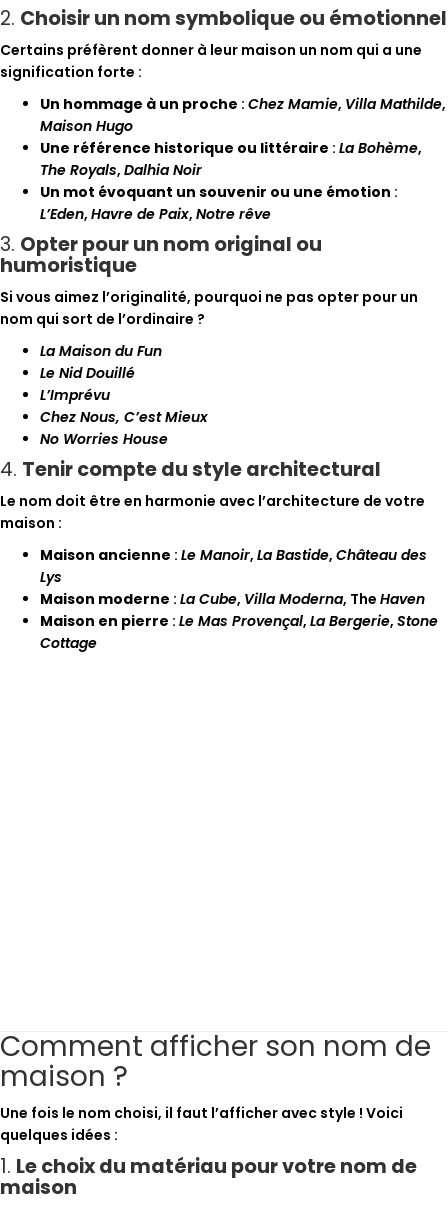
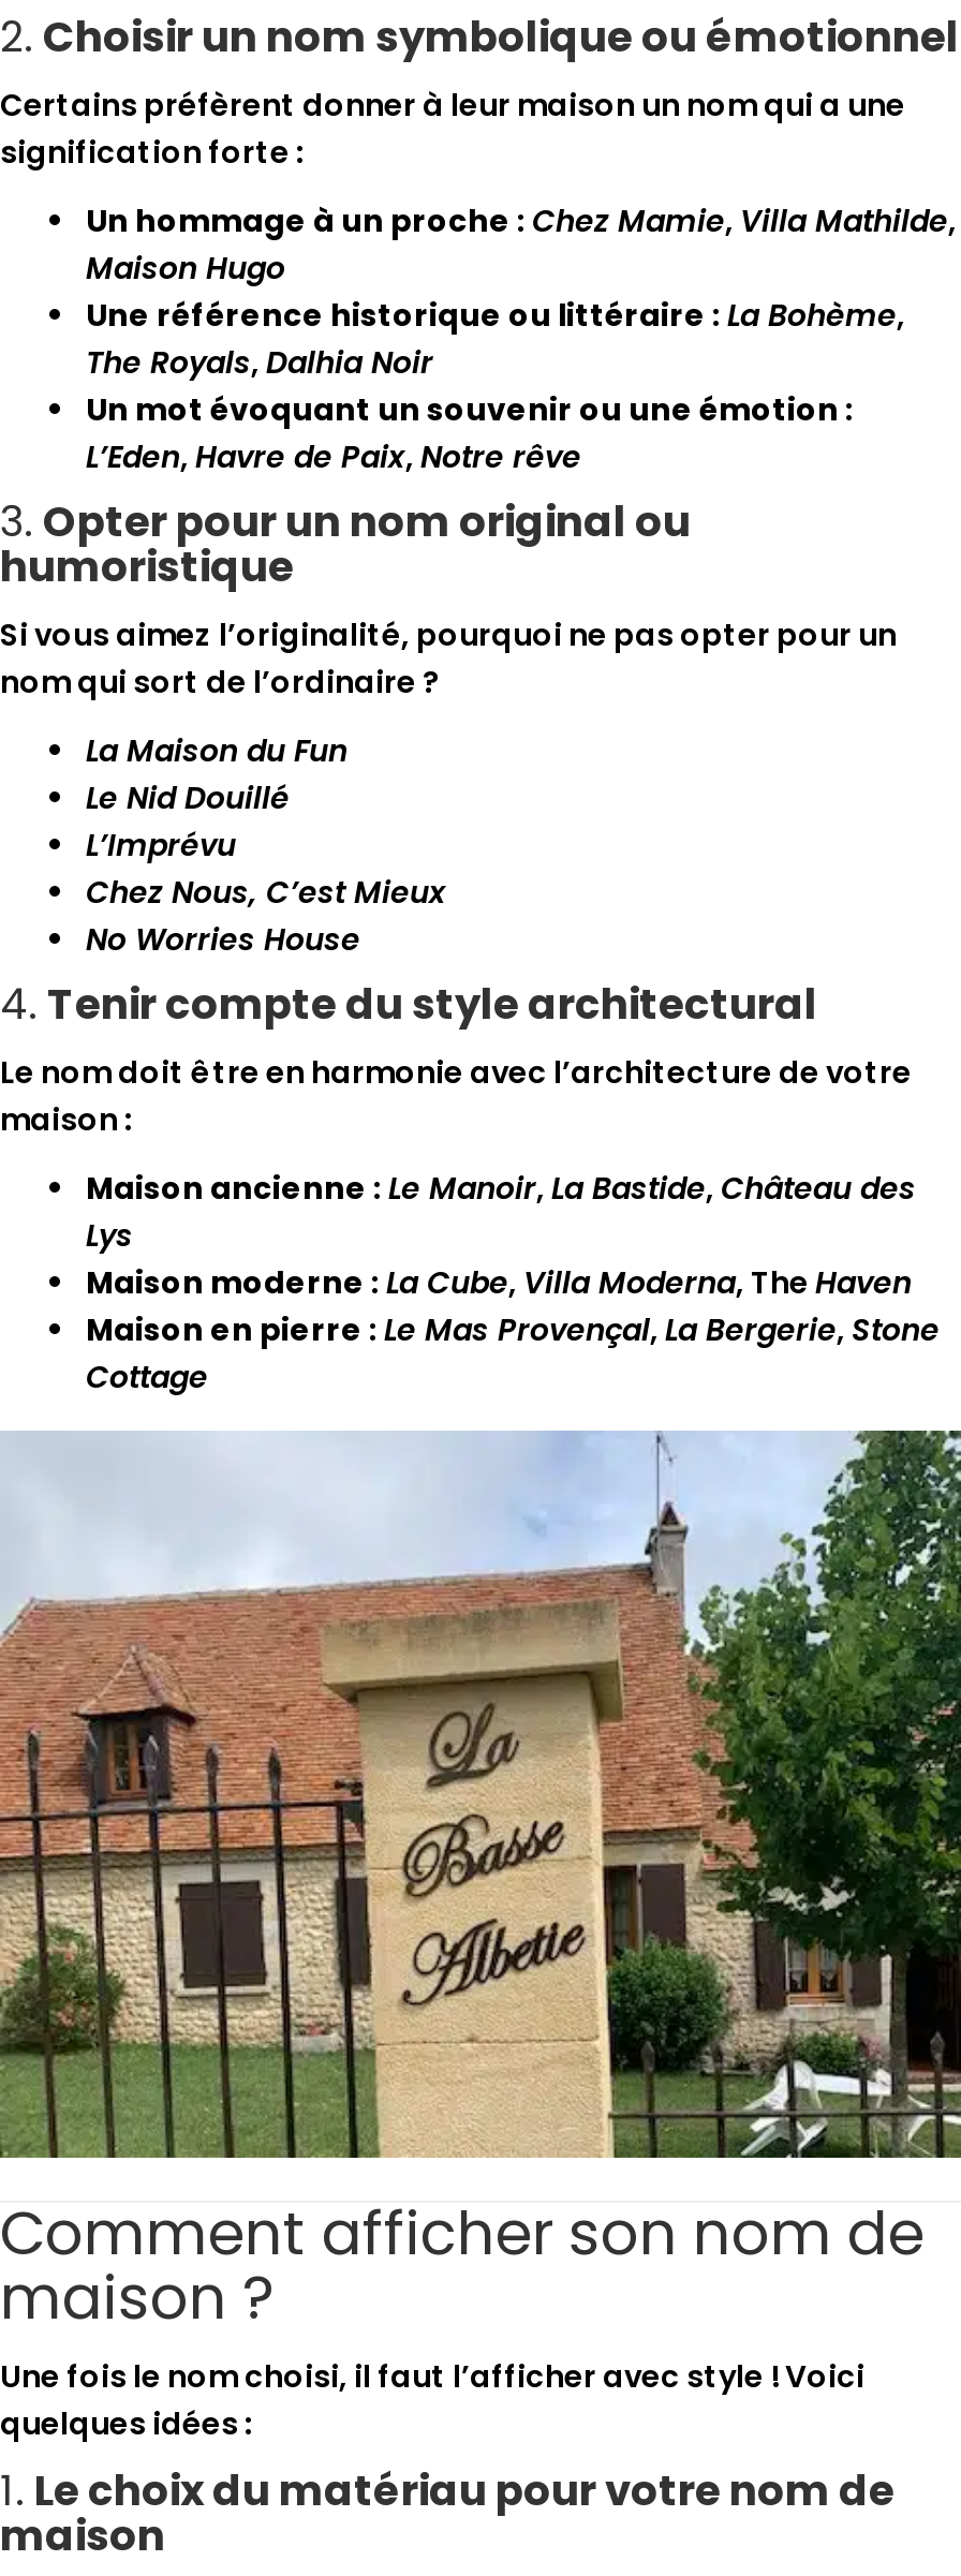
none -> [6,1428,955,2160] [image]

